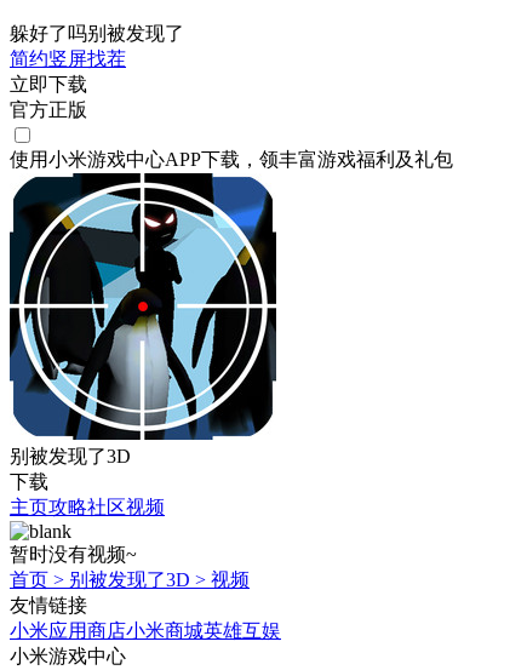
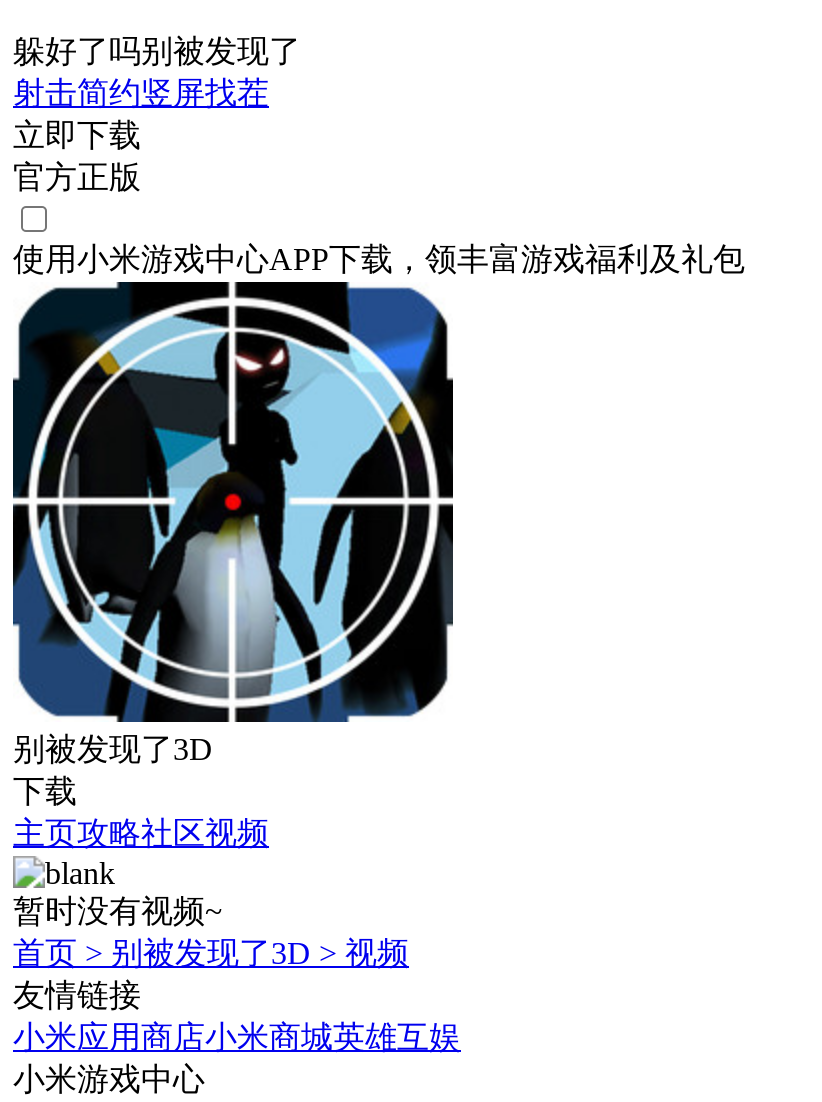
[10,48,126,69] 简约竖屏找茬 -> [13,76,269,110] 射击简约竖屏找茬

